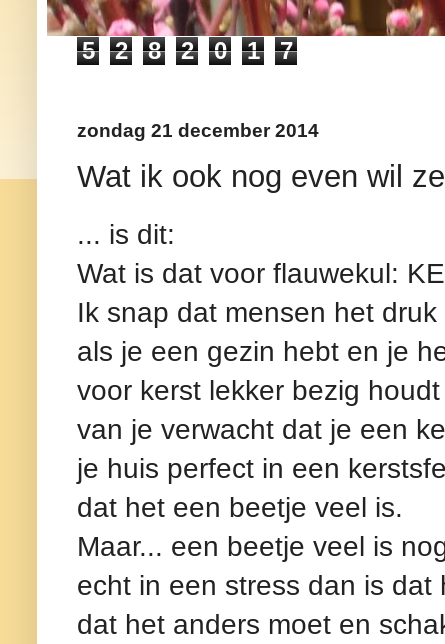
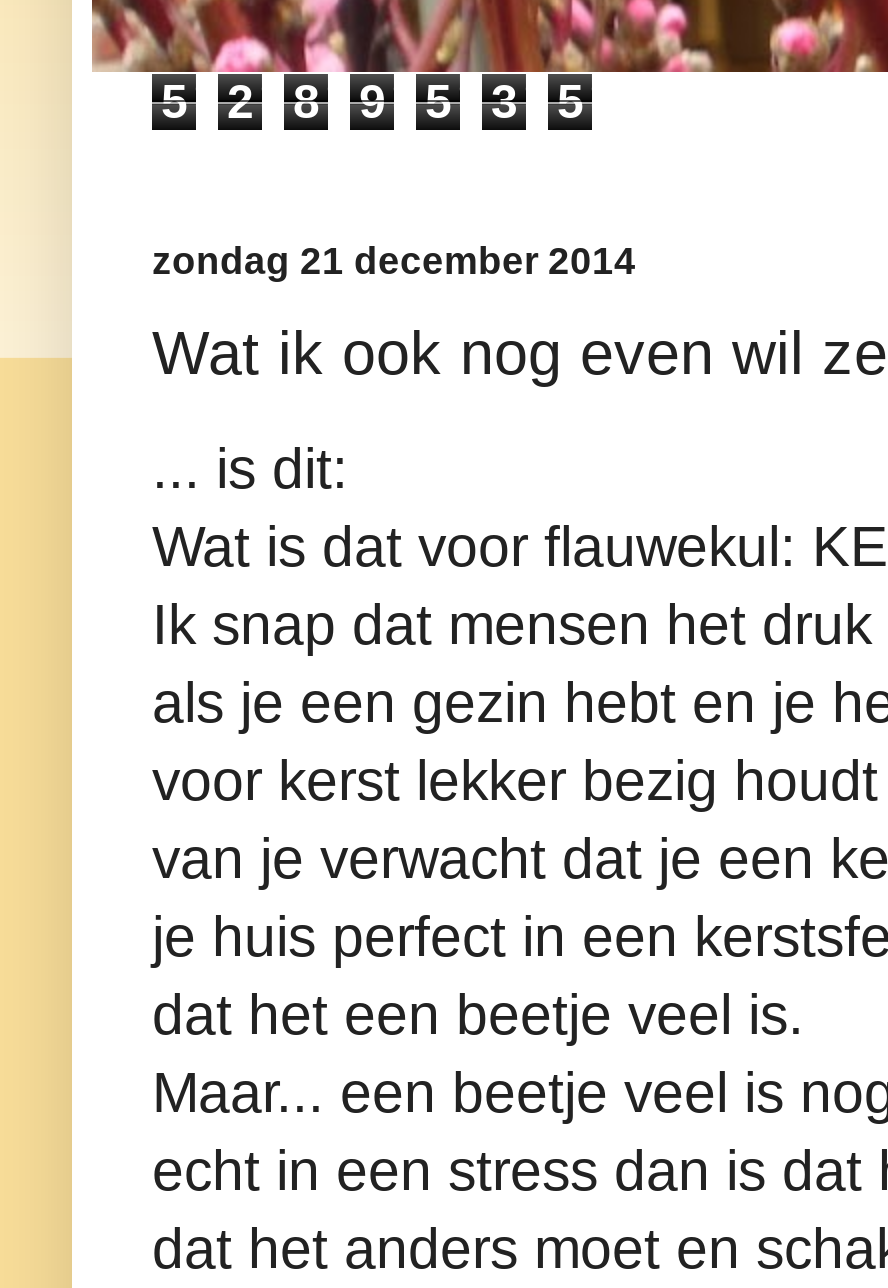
[180,37,193,64] 2 -> [359,74,385,128] 9
[213,37,226,64] 0 -> [425,74,451,128] 5
[246,37,259,64] 1 -> [491,74,517,128] 3
[279,37,292,64] 7 -> [557,74,583,128] 5

